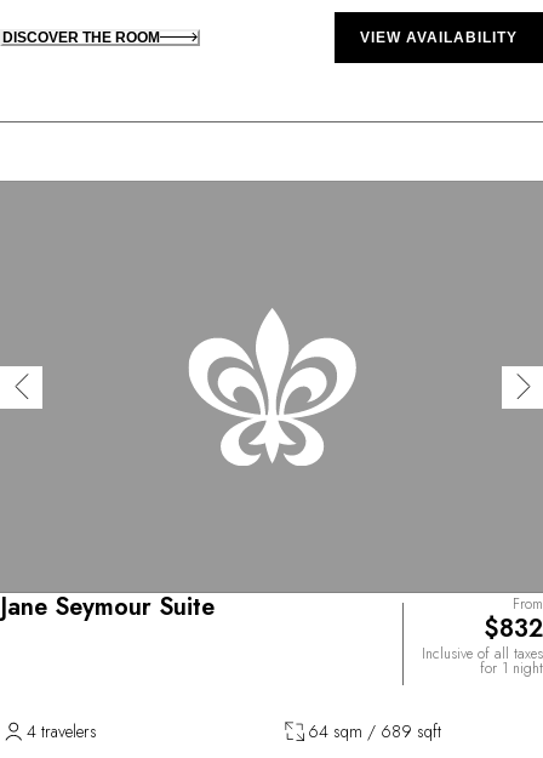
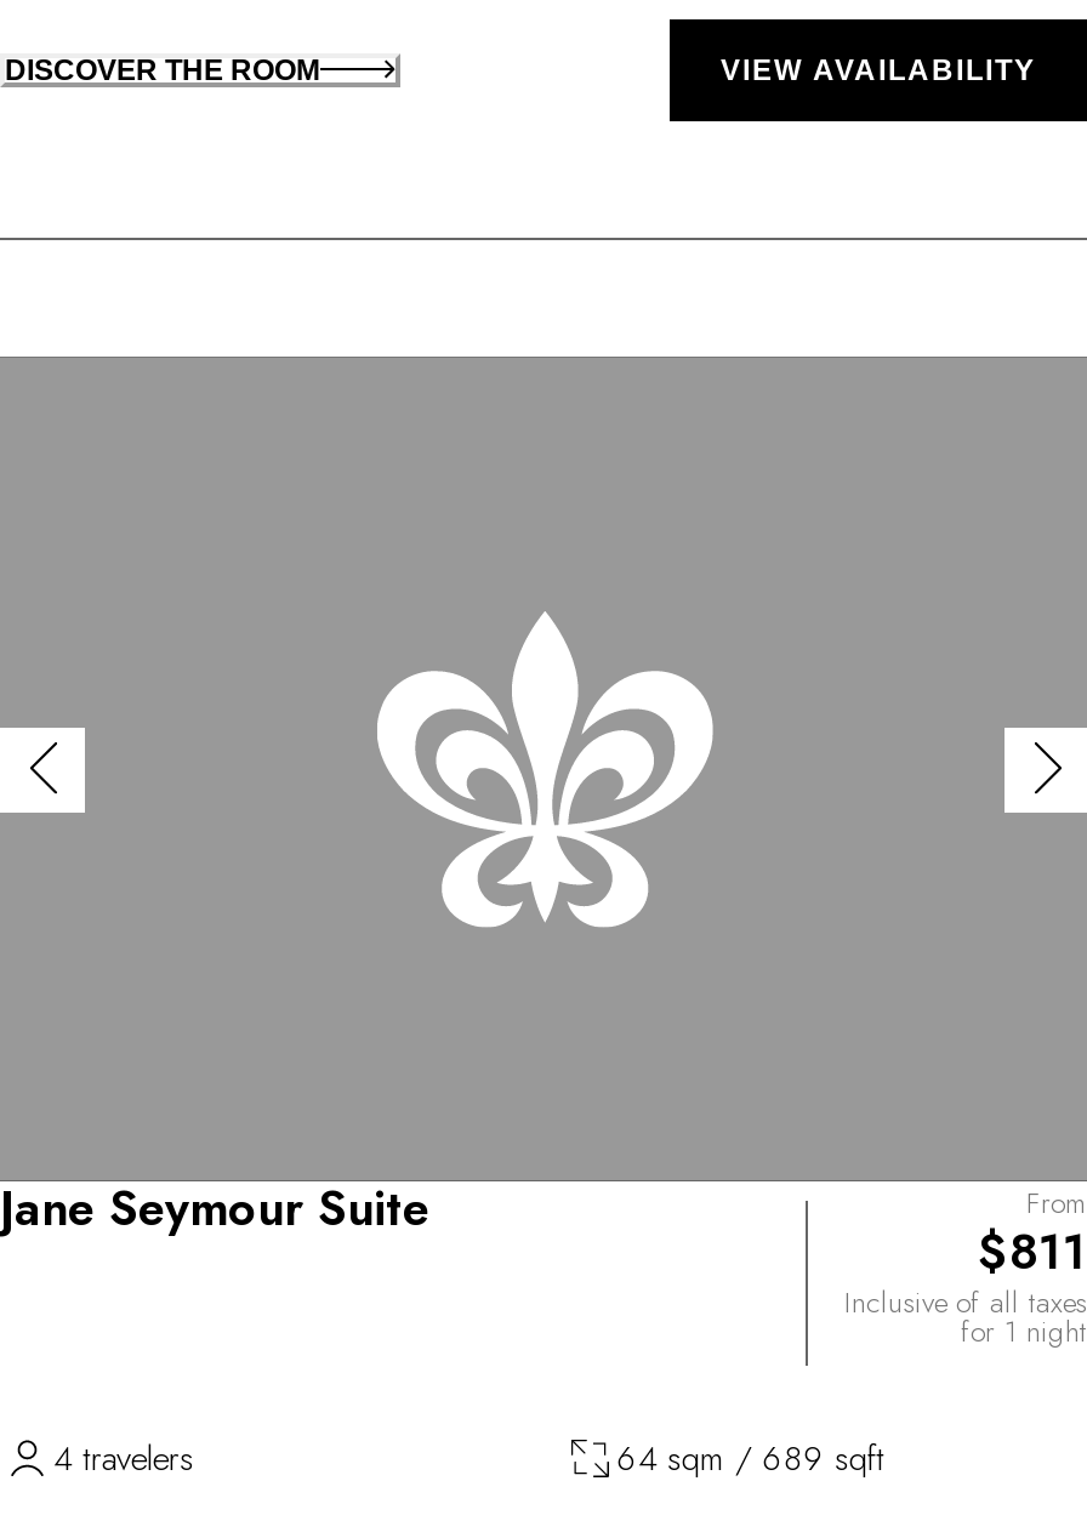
[484,612,543,647] $832 -> [978,1219,1087,1289] $811

